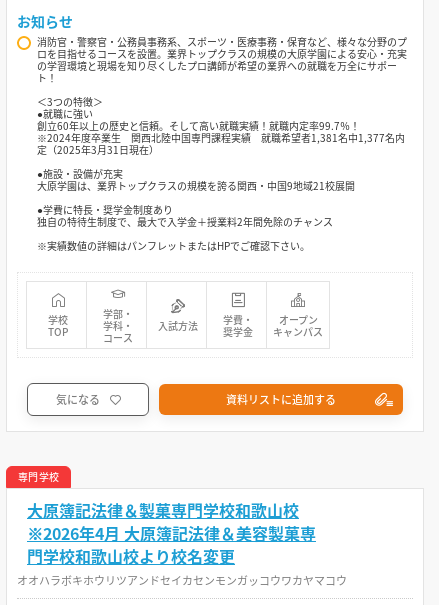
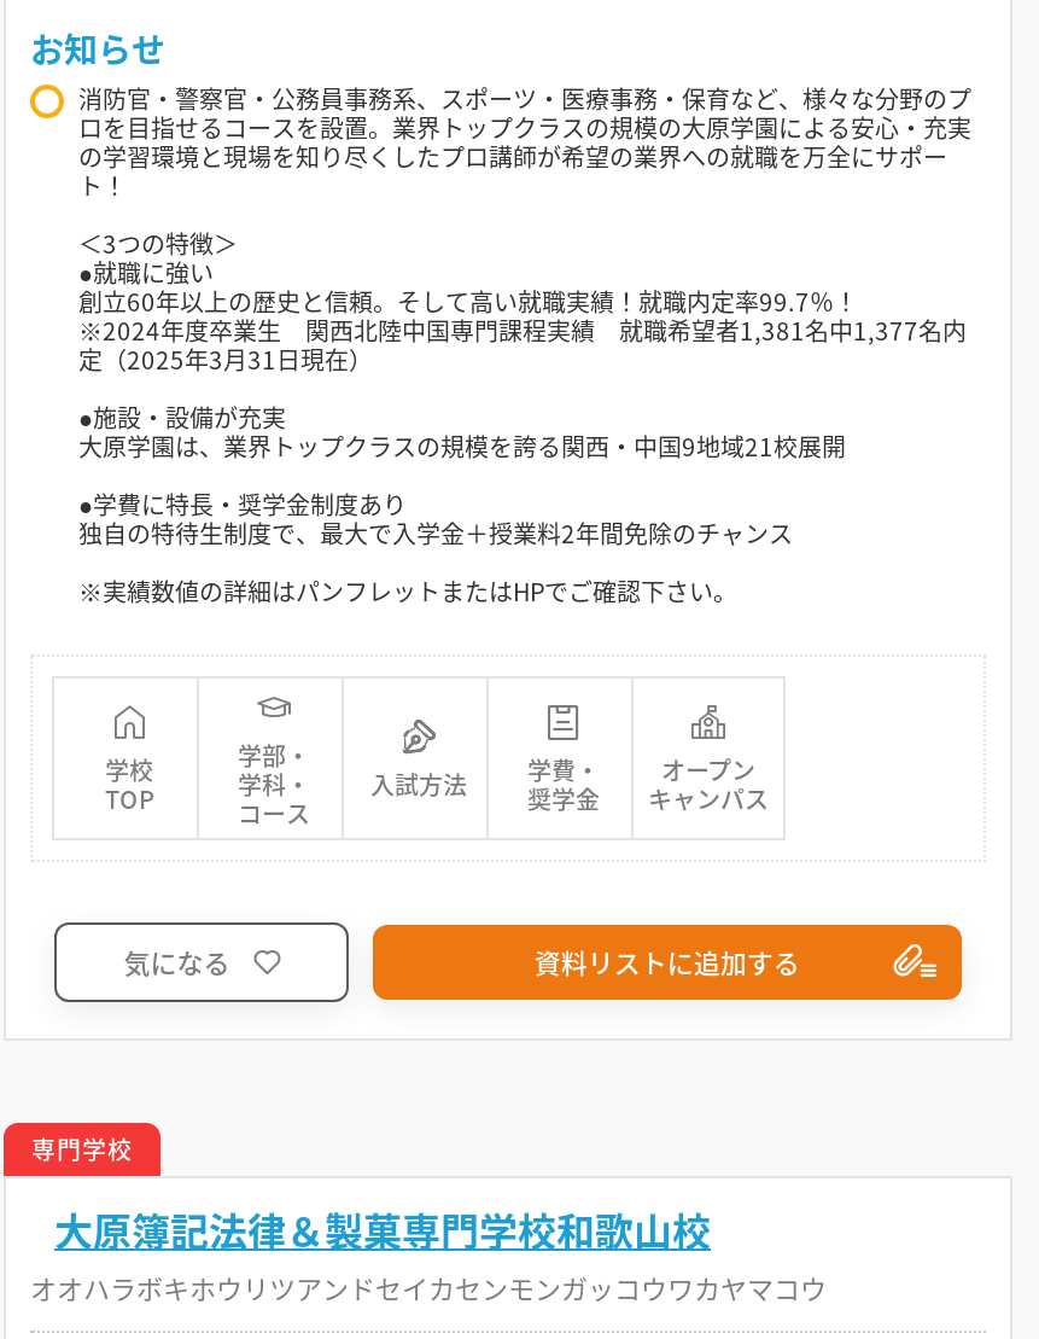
[27,521,316,568] ※2026年4月 大原簿記法律＆美容製菓専 | 門学校和歌山校より校名変更 -> none

